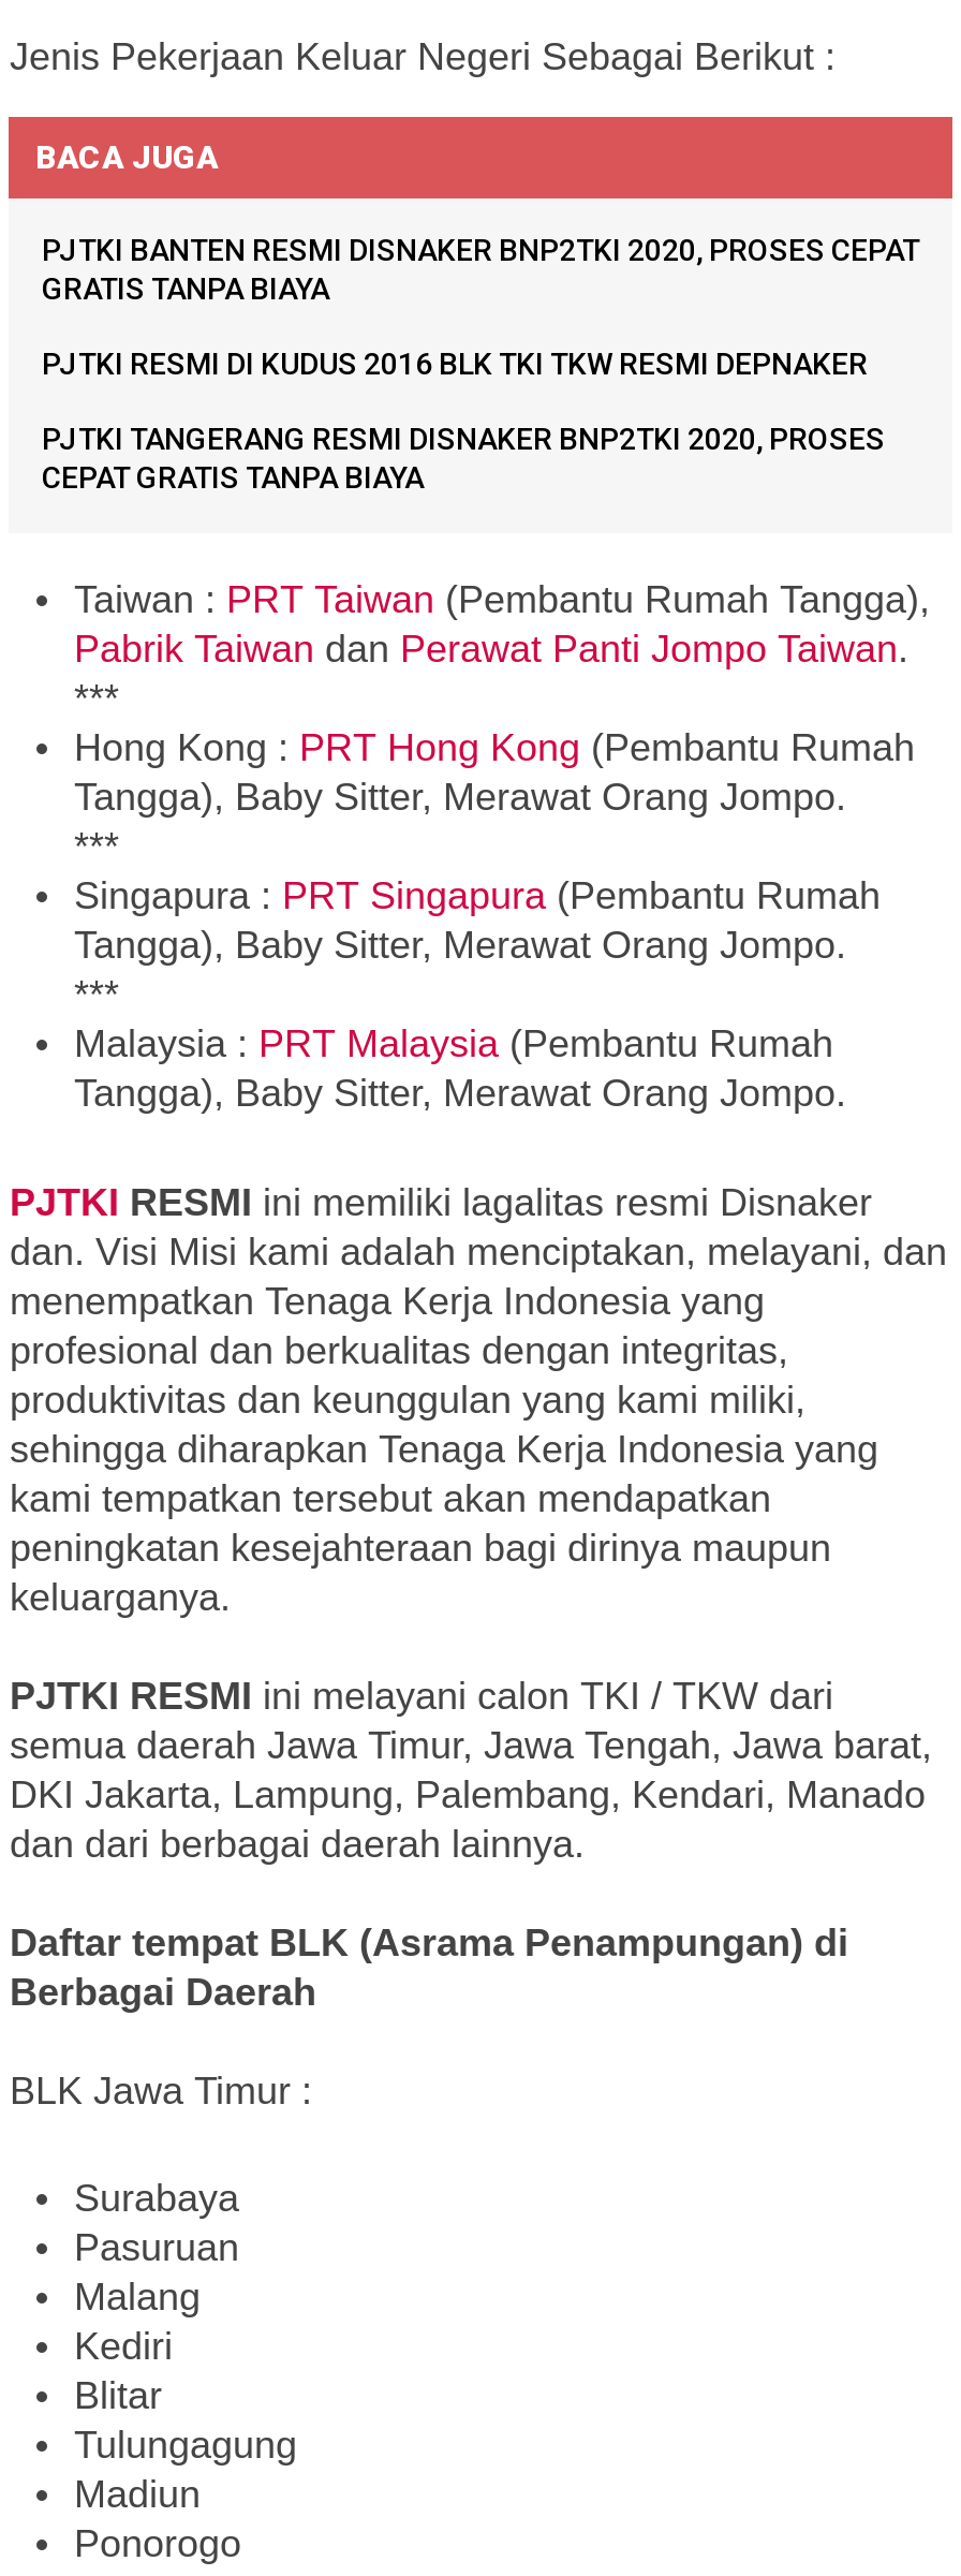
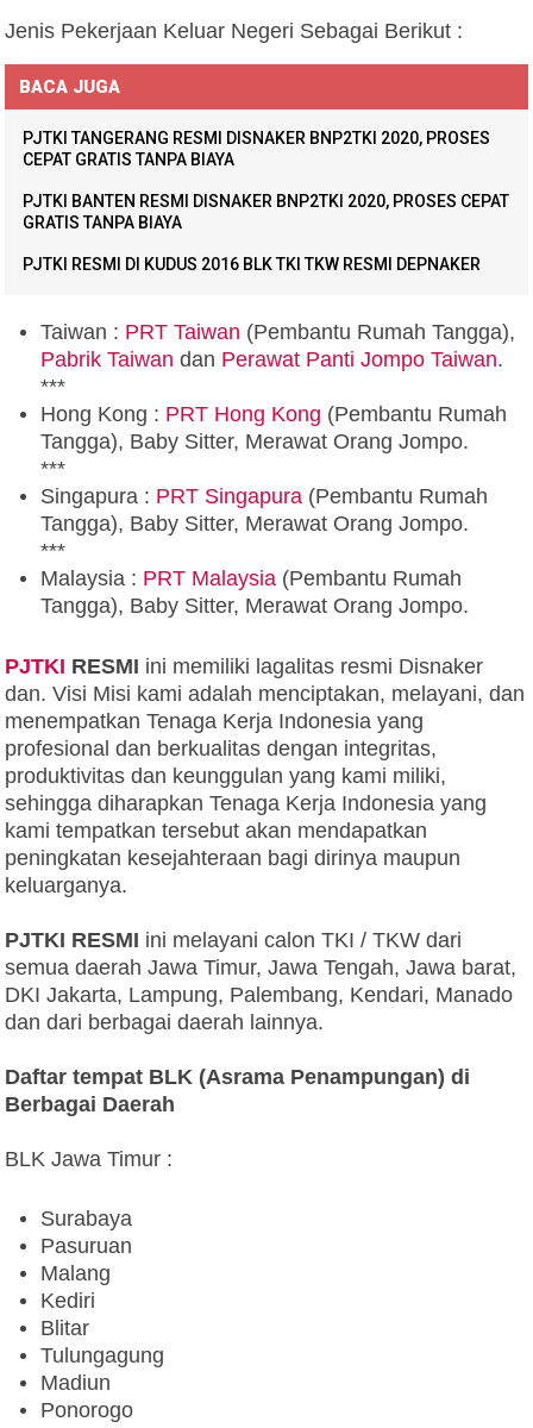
moved [42,232,919,380] -> [23,191,510,273]: PJTKI BANTEN RESMI DISNAKER BNP2TKI 2020, PROSES CEPAT | GRATIS TANPA BIAYA | PJTKI RESMI DI KUDUS 2016 BLK TKI TKW RESMI DEPNAKER
moved [42,421,885,494] -> [23,128,491,169]: PJTKI TANGERANG RESMI DISNAKER BNP2TKI 2020, PROSES | CEPAT GRATIS TANPA BIAYA

